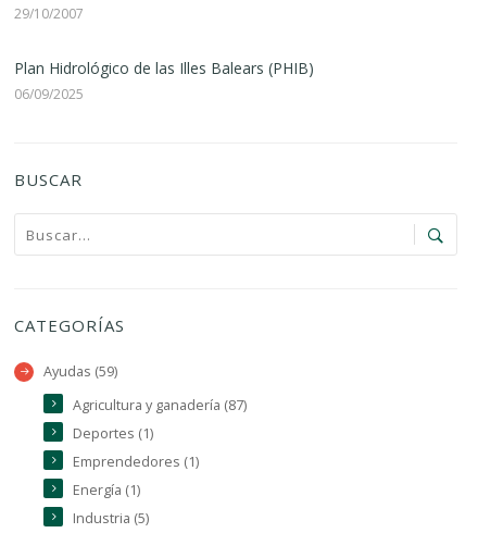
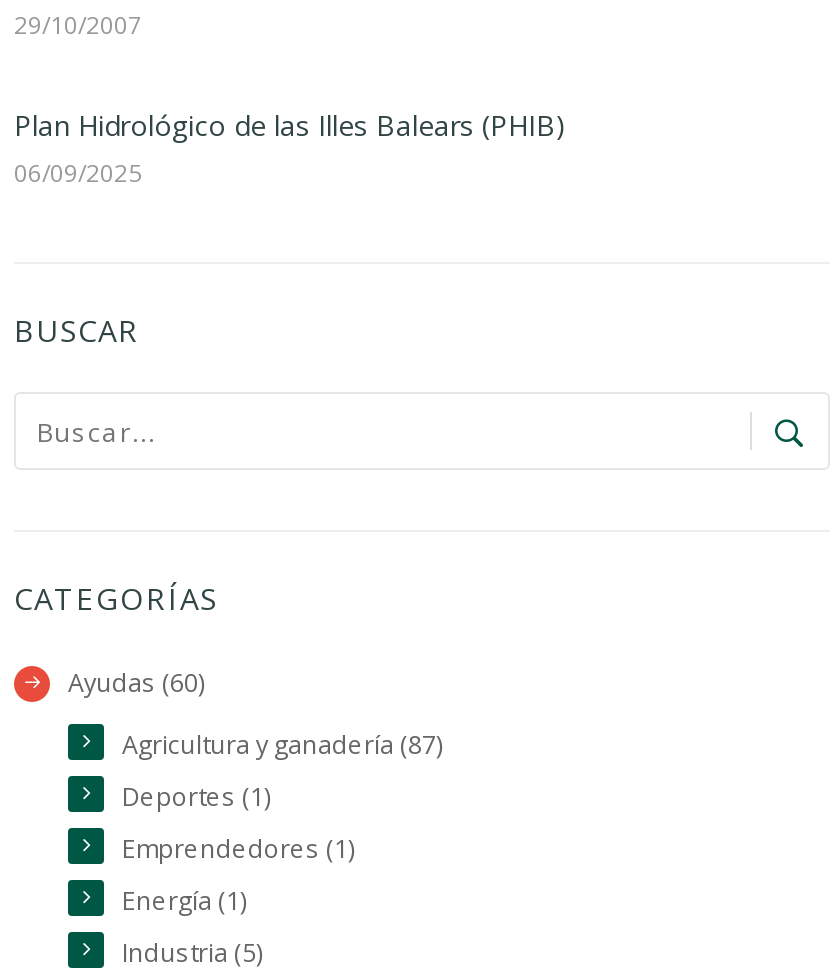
[43,362,117,381] Ayudas (59) -> [68,666,204,700] Ayudas (60)

